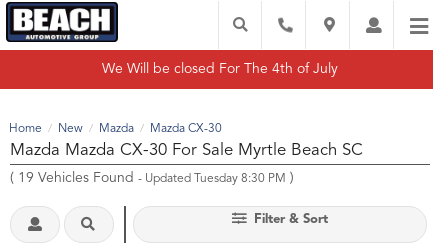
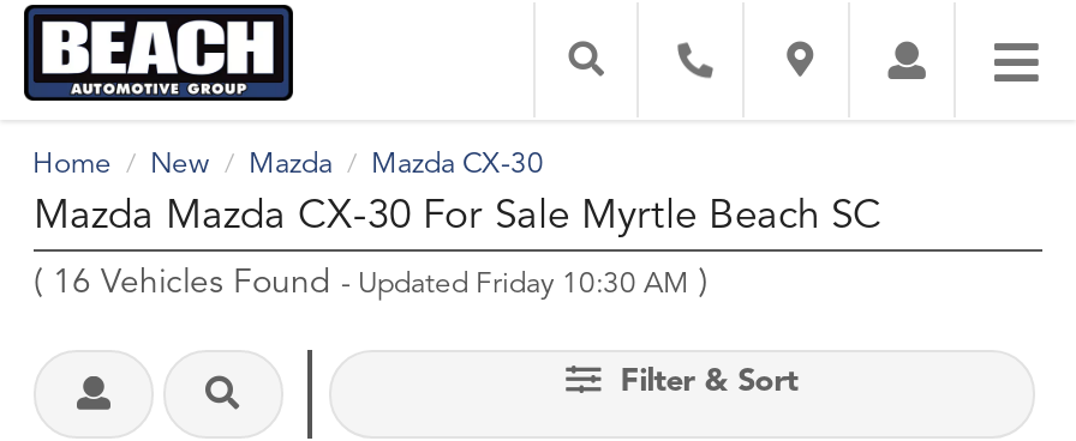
[102,62,338,76] We Will be closed For The 4th of July -> none
[10,171,294,185] (19 Vehicles Found - Updated Tuesday 8:30 PM) -> [34,266,709,300] (16 Vehicles Found - Updated Friday 10:30 AM)

